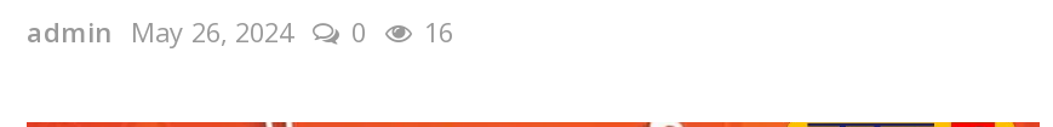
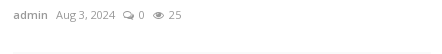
[27,14,293,51] admin May 26, 2024 -> [13,7,115,22] admin Aug 3, 2024
[424,14,453,51] 16 -> [169,7,181,22] 25

